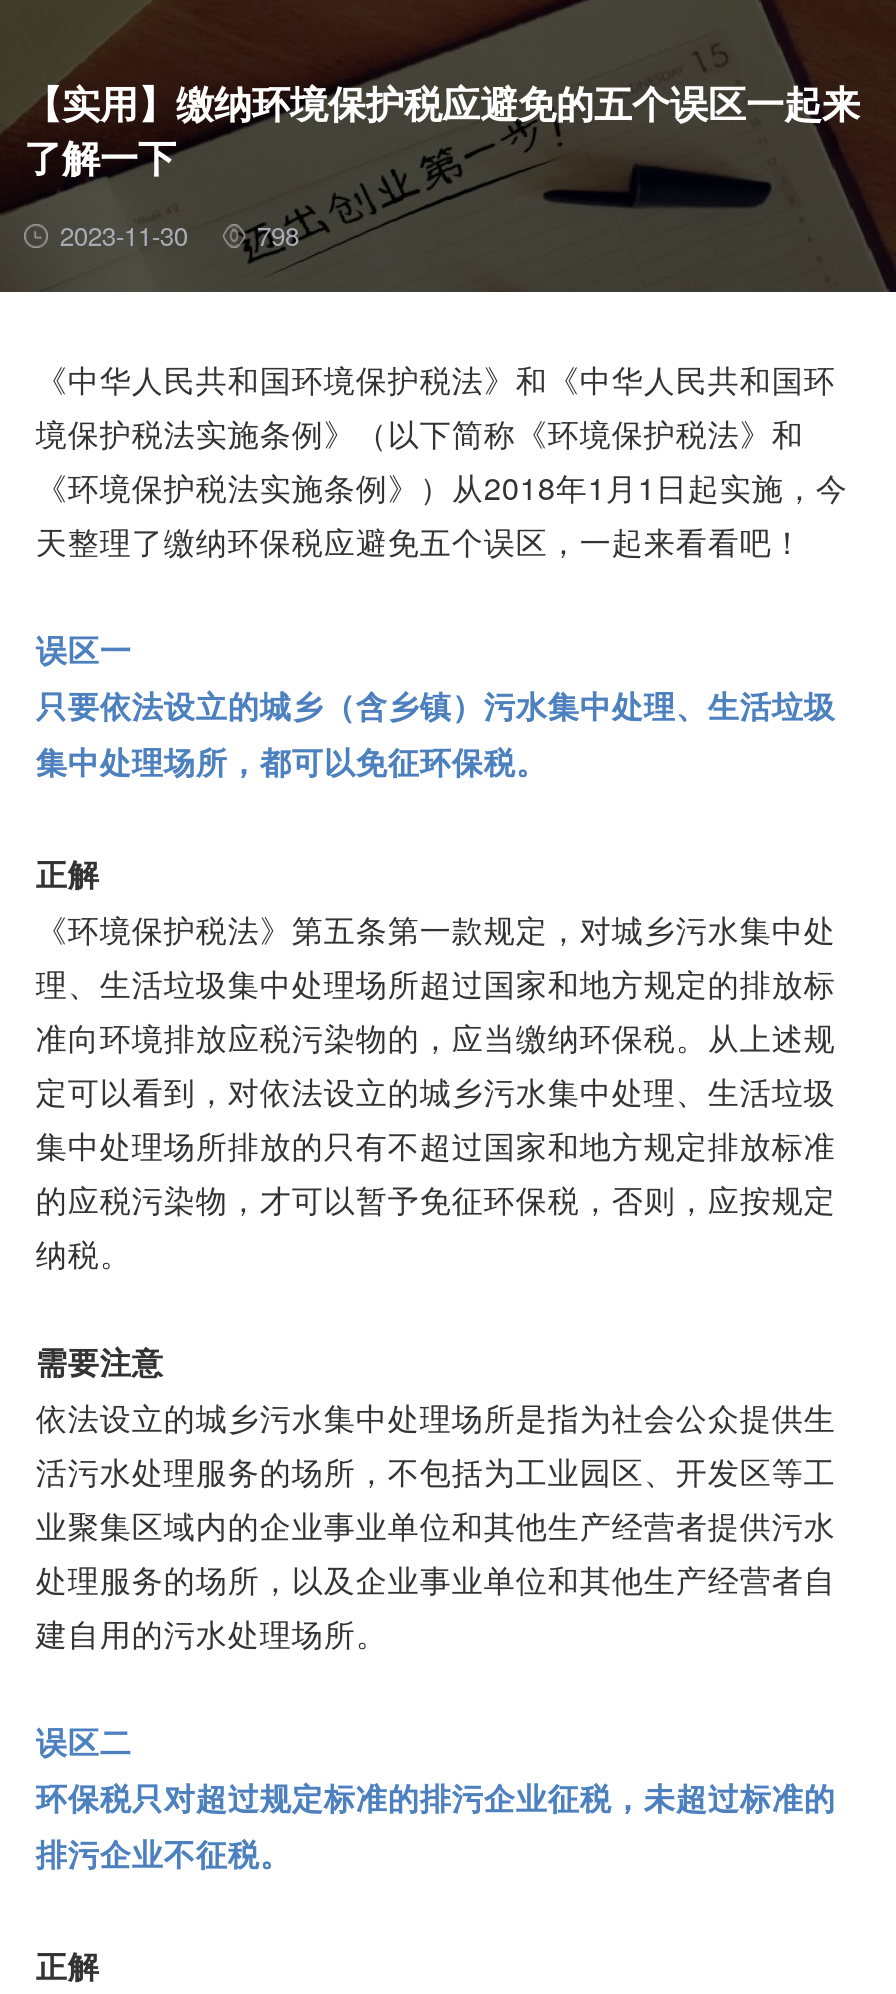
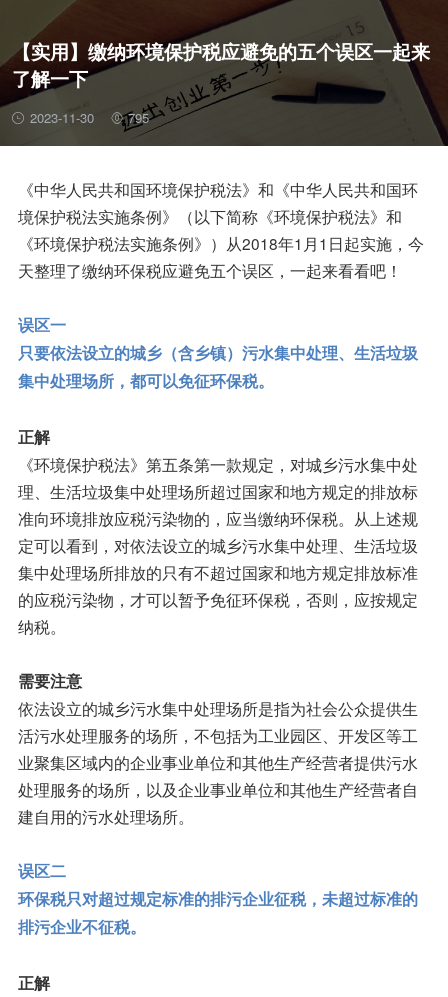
[60,216,299,254] 2023-11-30 798 -> [30,108,149,127] 2023-11-30 795

